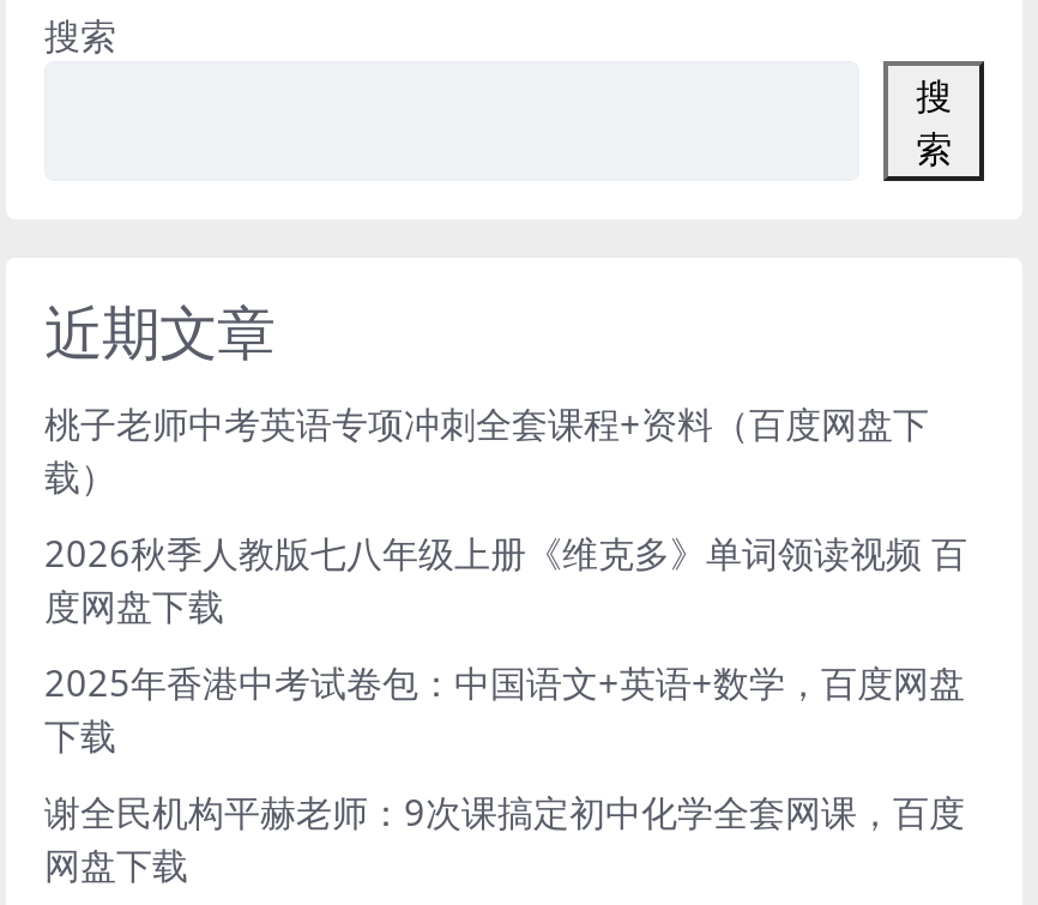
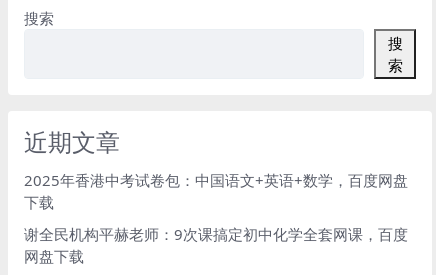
[44,400,967,630] 桃子老师中考英语专项冲刺全套课程+资料（百度网盘下 | 载） | 2026秋季人教版七八年级上册《维克多》单词领读视频 百 | 度网盘下载 -> none

